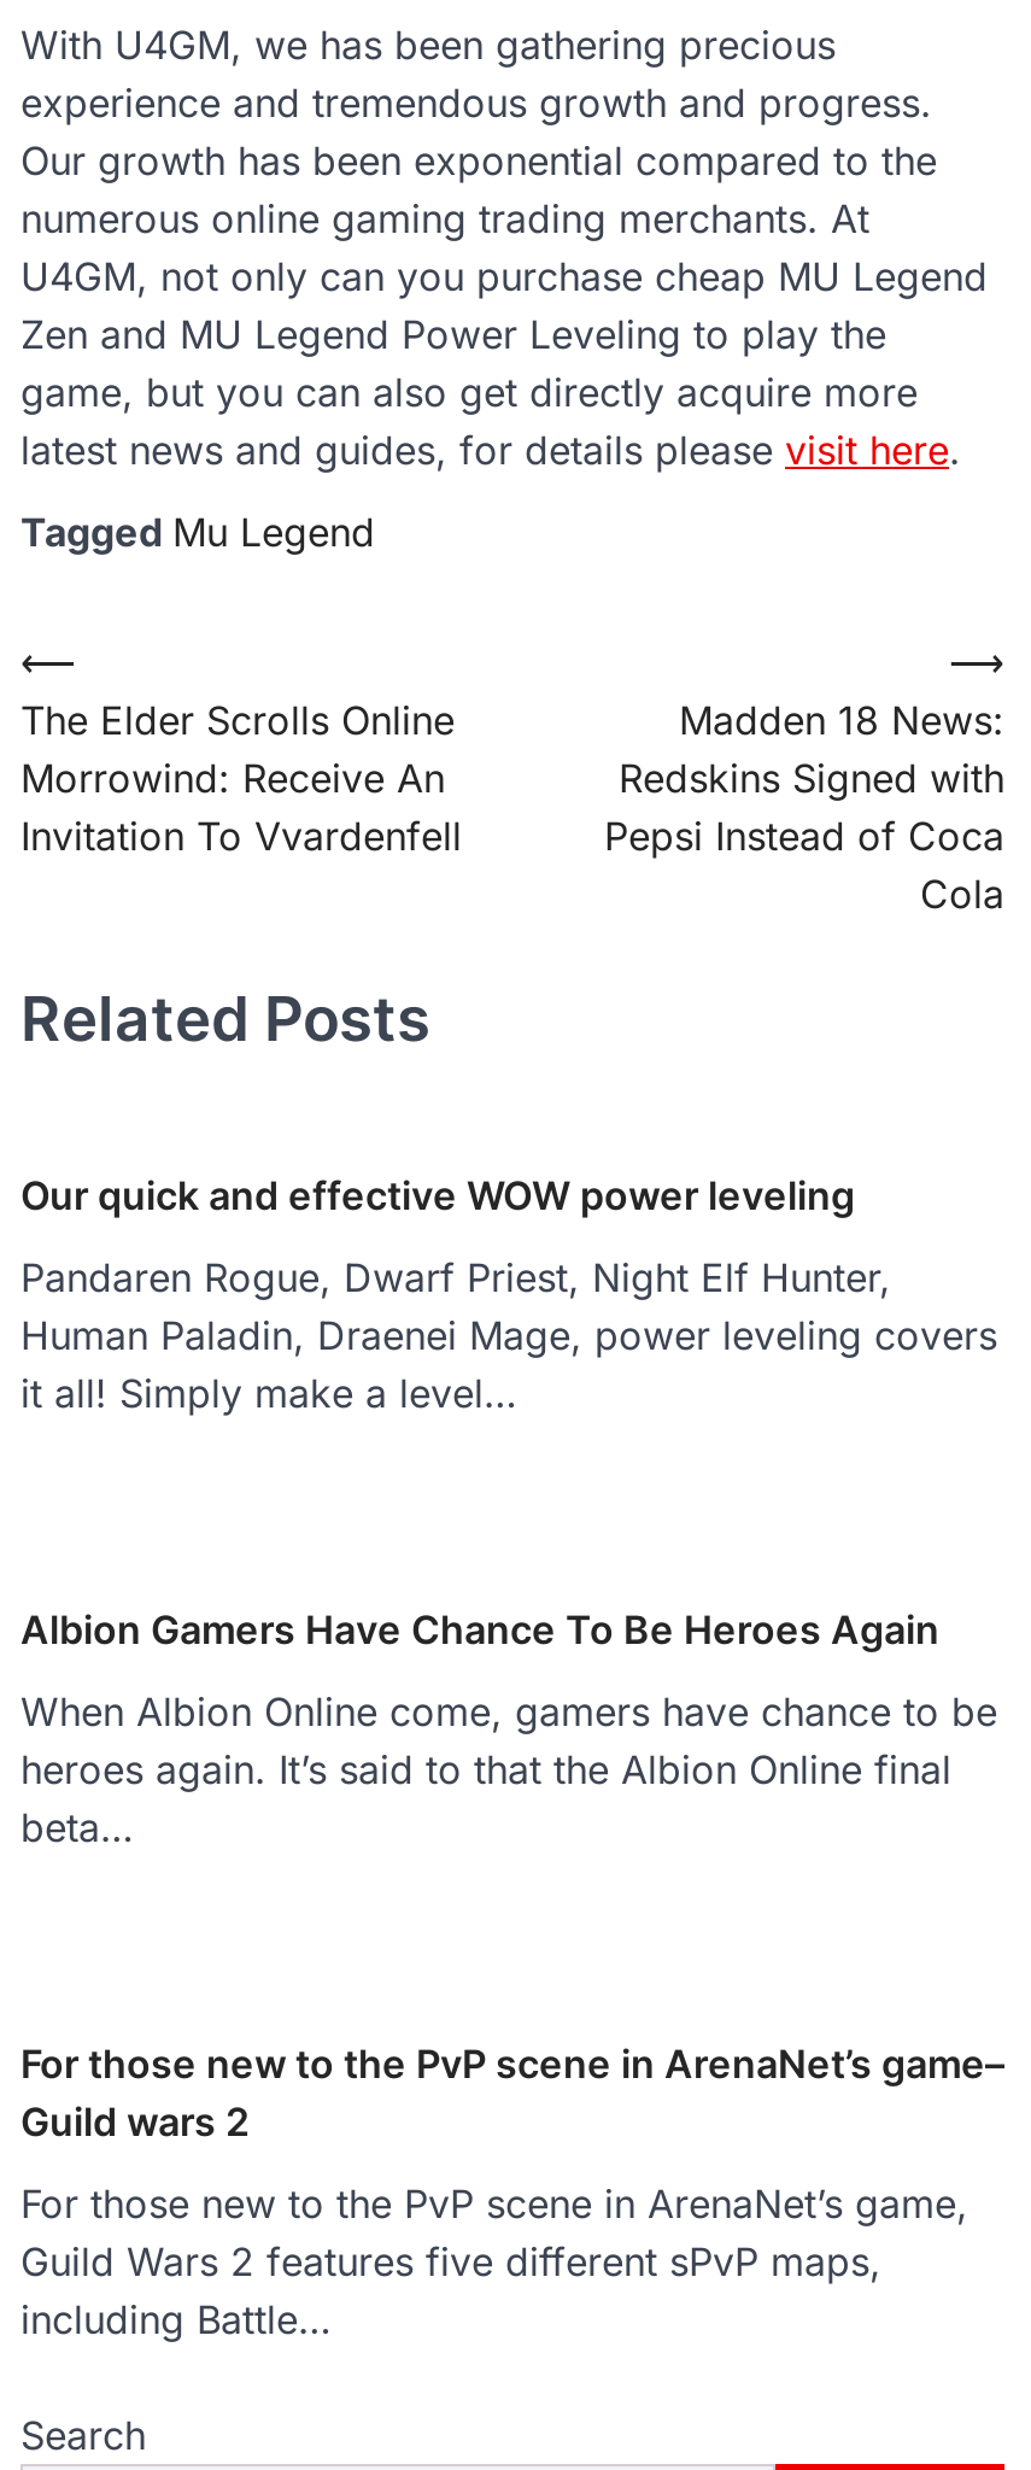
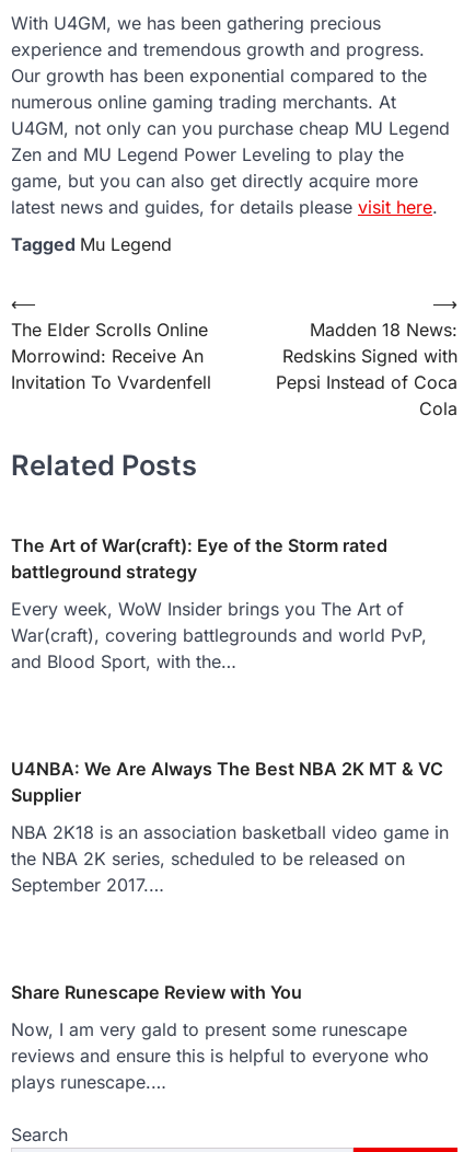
[20,1171,855,1219] Our quick and effective WOW power leveling -> [11,534,387,582] The Art of War(craft): Eye of the Storm rated | battleground strategy
[20,1253,997,1417] Pandaren Rogue, Dwarf Priest, Night Elf Hunter, | Human Paladin, Draenei Mage, power leveling covers | it all! Simply make a level… -> [11,598,427,672] Every week, WoW Insider brings you The Art of | War(craft), covering battlegrounds and world PvP, | and Blood Sport, with the…
[20,1605,939,1653] Albion Gamers Have Chance To Be Heroes Again -> [11,758,443,806] U4NBA: We Are Always The Best NBA 2K MT & VC | Supplier
[20,1687,997,1851] When Albion Online come, gamers have chance to be | heroes again. It’s said to that the Albion Online final | beta… -> [11,821,449,896] NBA 2K18 is an association basketball video game in | the NBA 2K series, scheduled to be released on | September 2017.…
[20,2039,1004,2145] For those new to the PvP scene in ArenaNet’s game– | Guild wars 2 -> [11,981,302,1003] Share Runescape Review with You
[20,2179,968,2343] For those new to the PvP scene in ArenaNet’s game, | Guild Wars 2 features five different sPvP maps, | including Battle… -> [11,1018,429,1093] Now, I am very gald to present some runescape | reviews and ensure this is helpful to everyone who | plays runescape.…

